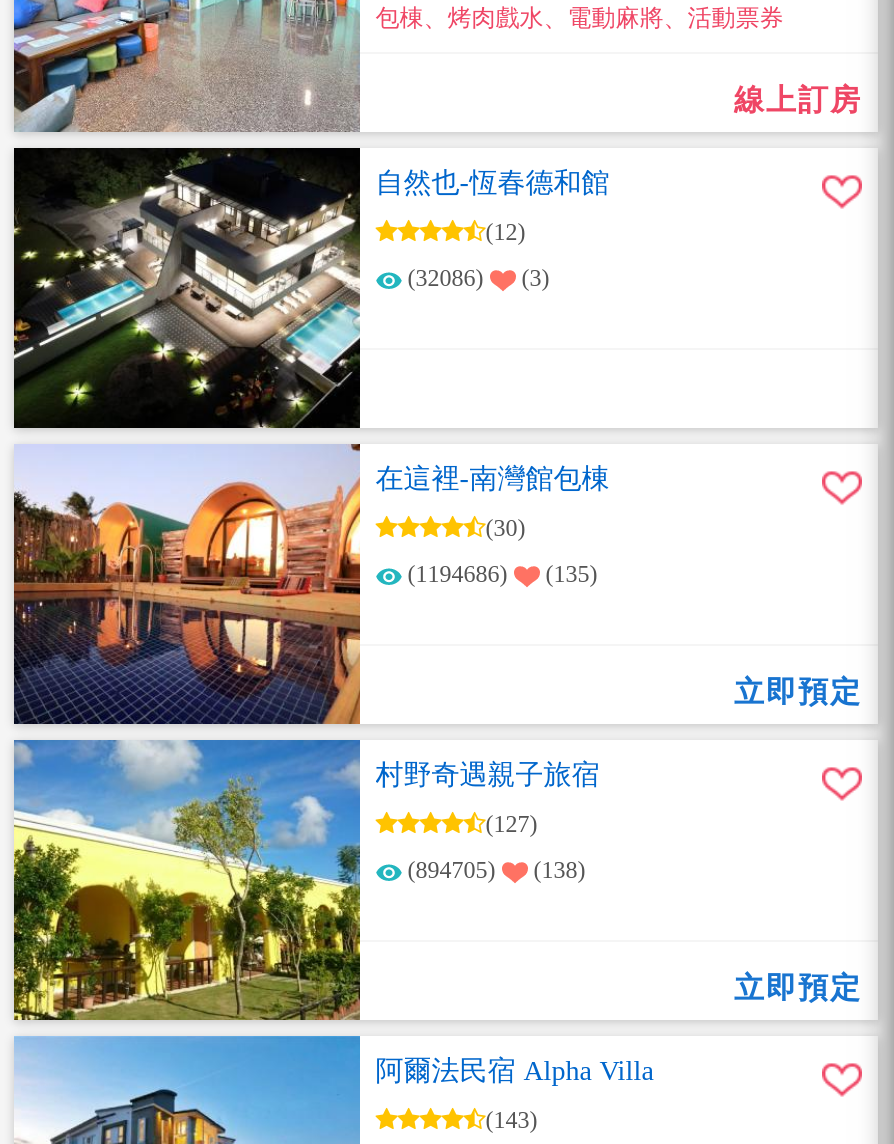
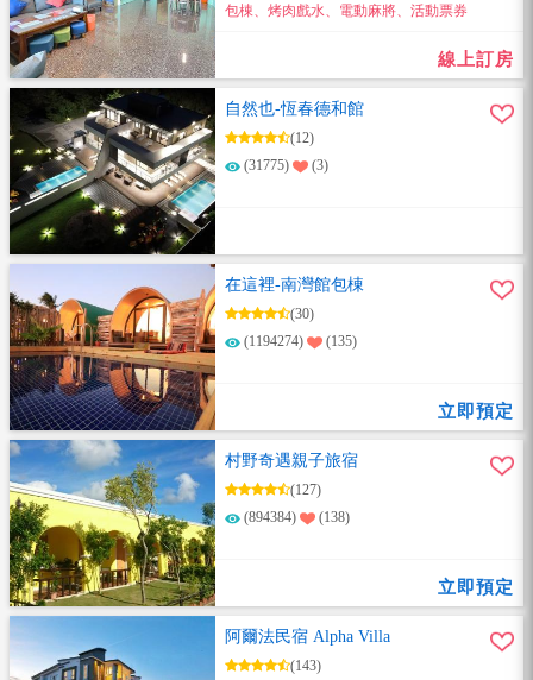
[408,264,550,292] (32086) (3) -> [244,157,328,174] (31775) (3)
[408,560,598,588] (1194686) (135) -> [244,333,357,350] (1194274) (135)
[408,856,586,884] (894705) (138) -> [244,509,350,526] (894384) (138)

